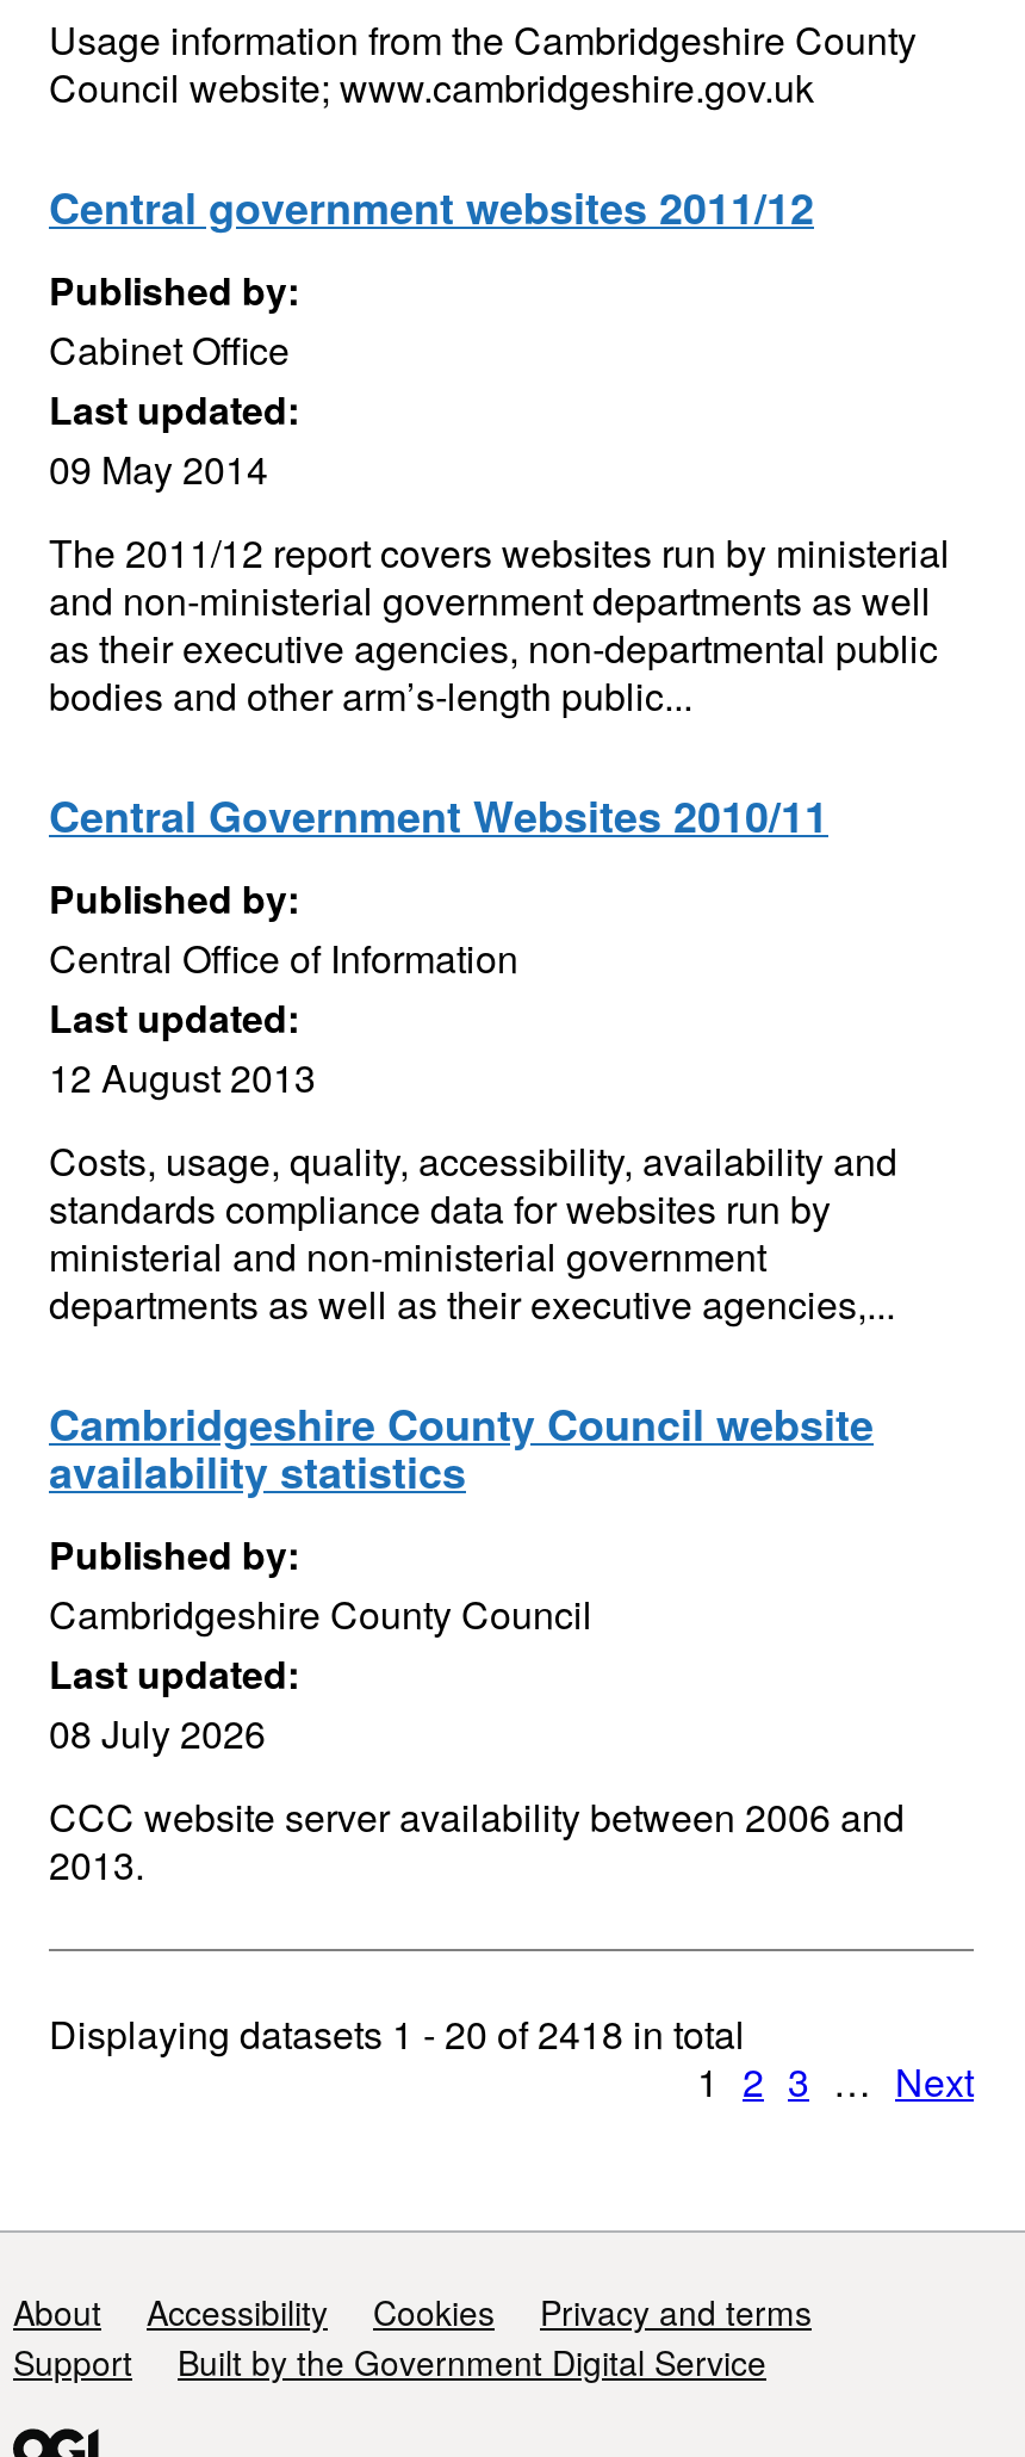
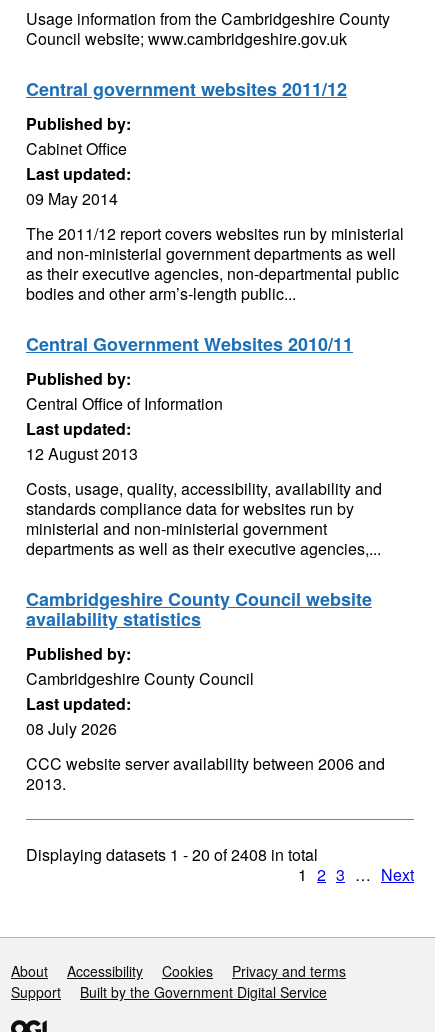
[49,2006,745,2061] Displaying datasets 1 - 20 of 2418 in total -> [26,843,318,866] Displaying datasets 1 - 20 of 2408 in total

